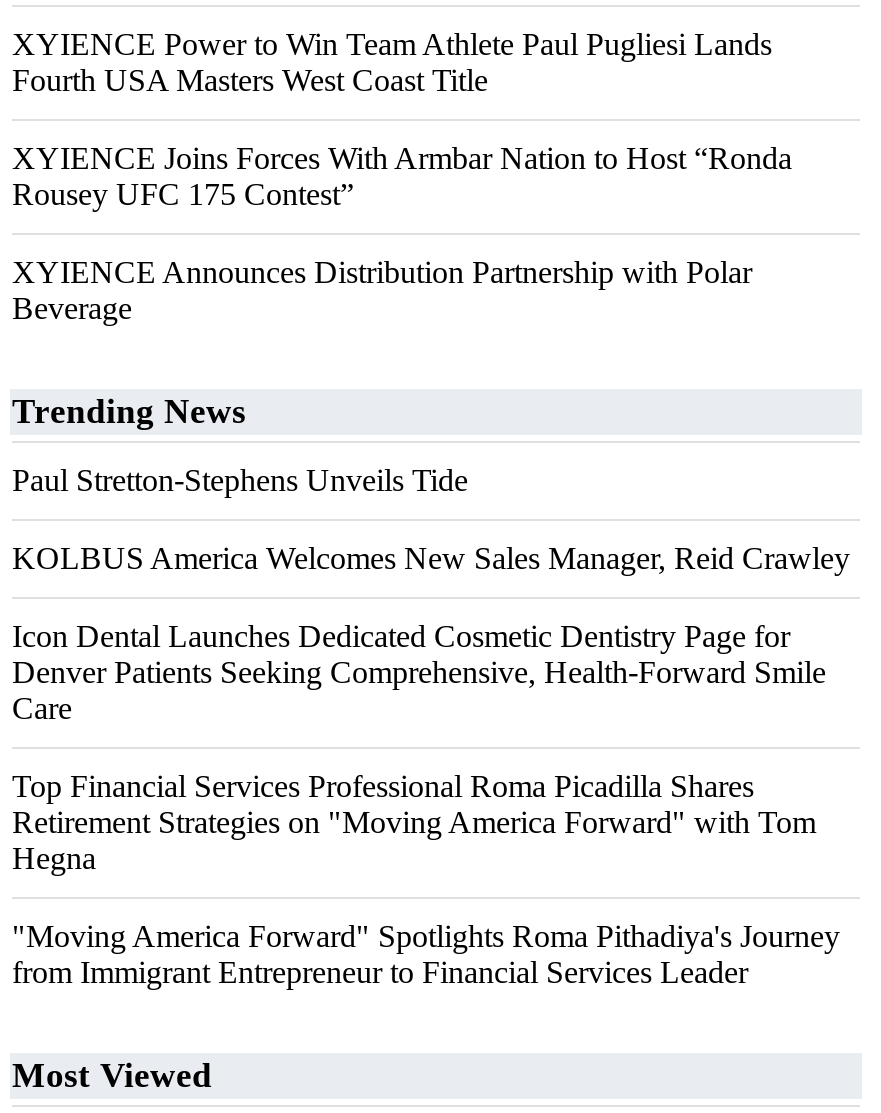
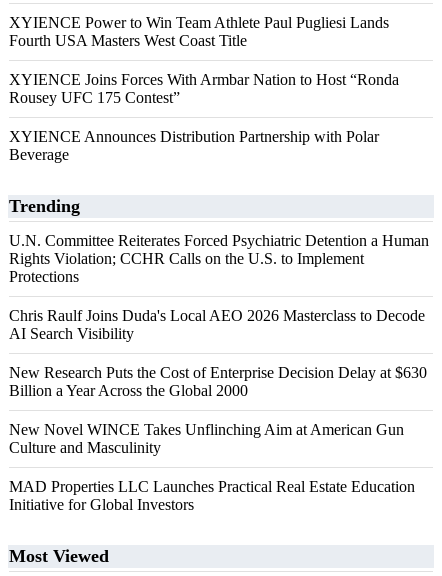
[12,391,246,431] Trending News -> [9,196,80,216] Trending
[12,463,468,497] Paul Stretton-Stephens Unveils Tide -> [9,232,429,285] U.N. Committee Reiterates Forced Psychiatric Detention a Human | Rights Violation; CCHR Calls on the U.S. to Implement | Protections
[12,541,850,575] KOLBUS America Welcomes New Sales Manager, Reid Crawley -> [9,307,425,342] Chris Raulf Joins Duda's Local AEO 2026 Masterclass to Decode | AI Search Visibility
[12,619,826,725] Icon Dental Launches Dedicated Cosmetic Dentistry Page for | Denver Patients Seeking Comprehensive, Health-Forward Smile | Care -> [9,364,427,399] New Research Puts the Cost of Enterprise Decision Delay at $630 | Billion a Year Across the Global 2000
[12,769,816,875] Top Financial Services Professional Roma Picadilla Shares | Retirement Strategies on "Moving America Forward" with Tom | Hegna -> [9,421,404,456] New Novel WINCE Takes Unflinching Aim at American Gun | Culture and Masculinity
[12,919,840,989] "Moving America Forward" Spotlights Roma Pithadiya's Journey | from Immigrant Entrepreneur to Financial Services Leader -> [9,478,415,513] MAD Properties LLC Launches Practical Real Estate Education | Initiative for Global Investors

